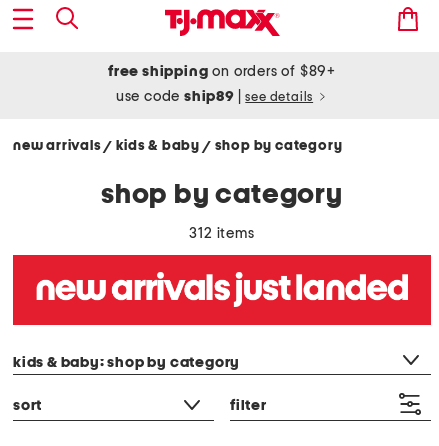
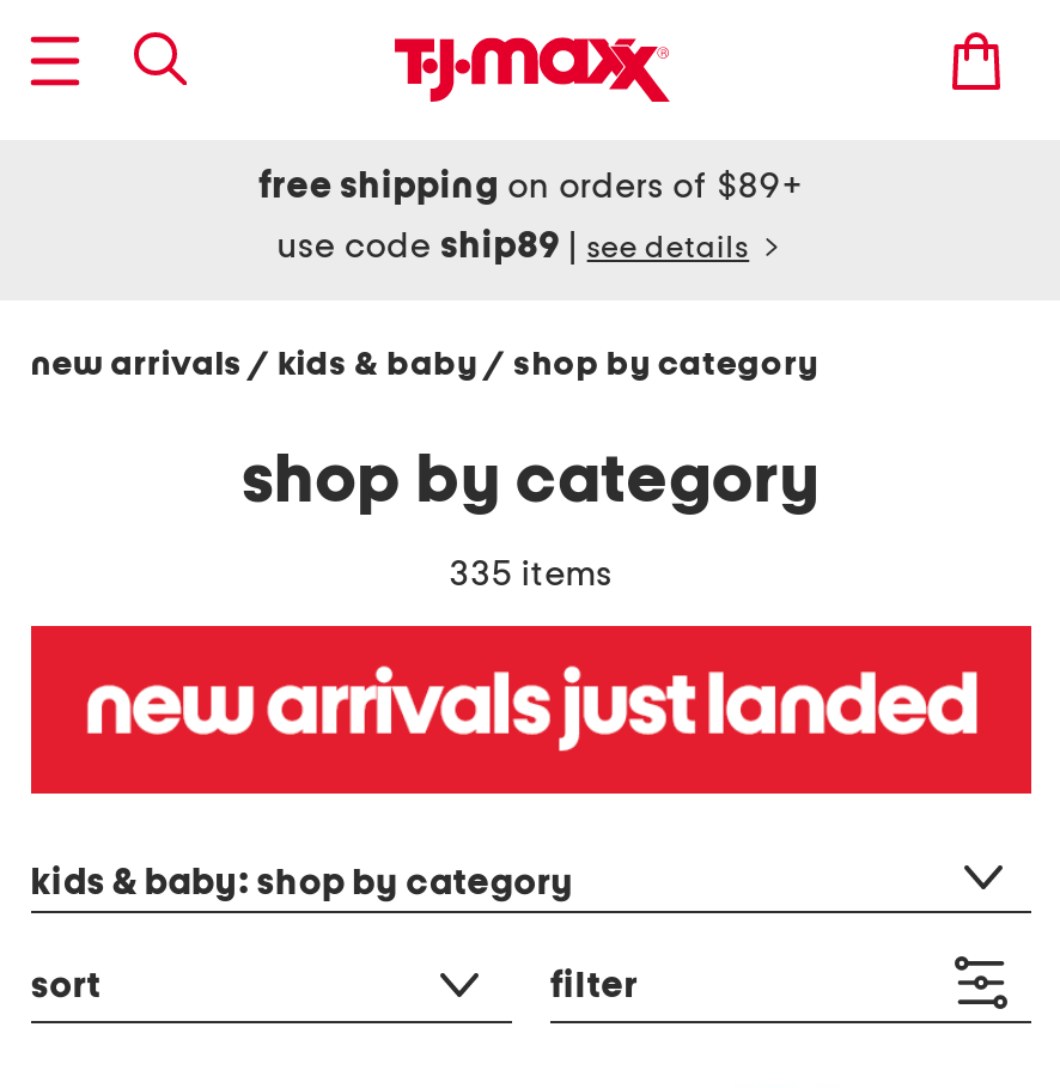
[189,226,255,241] 312 items -> [450,557,613,592] 335 items

